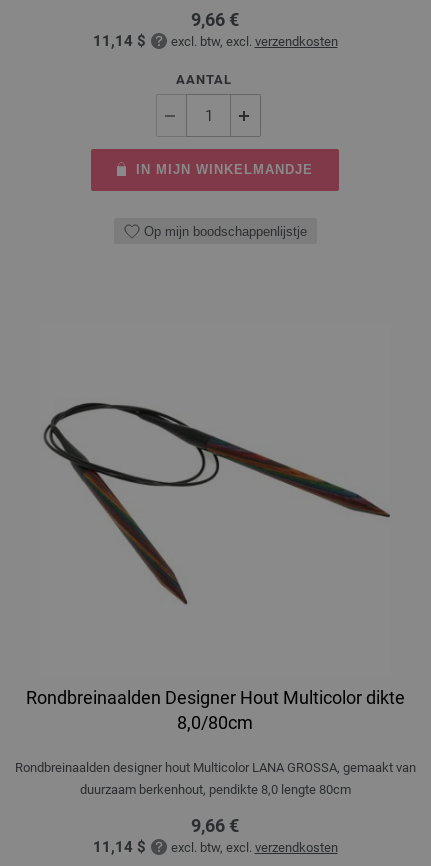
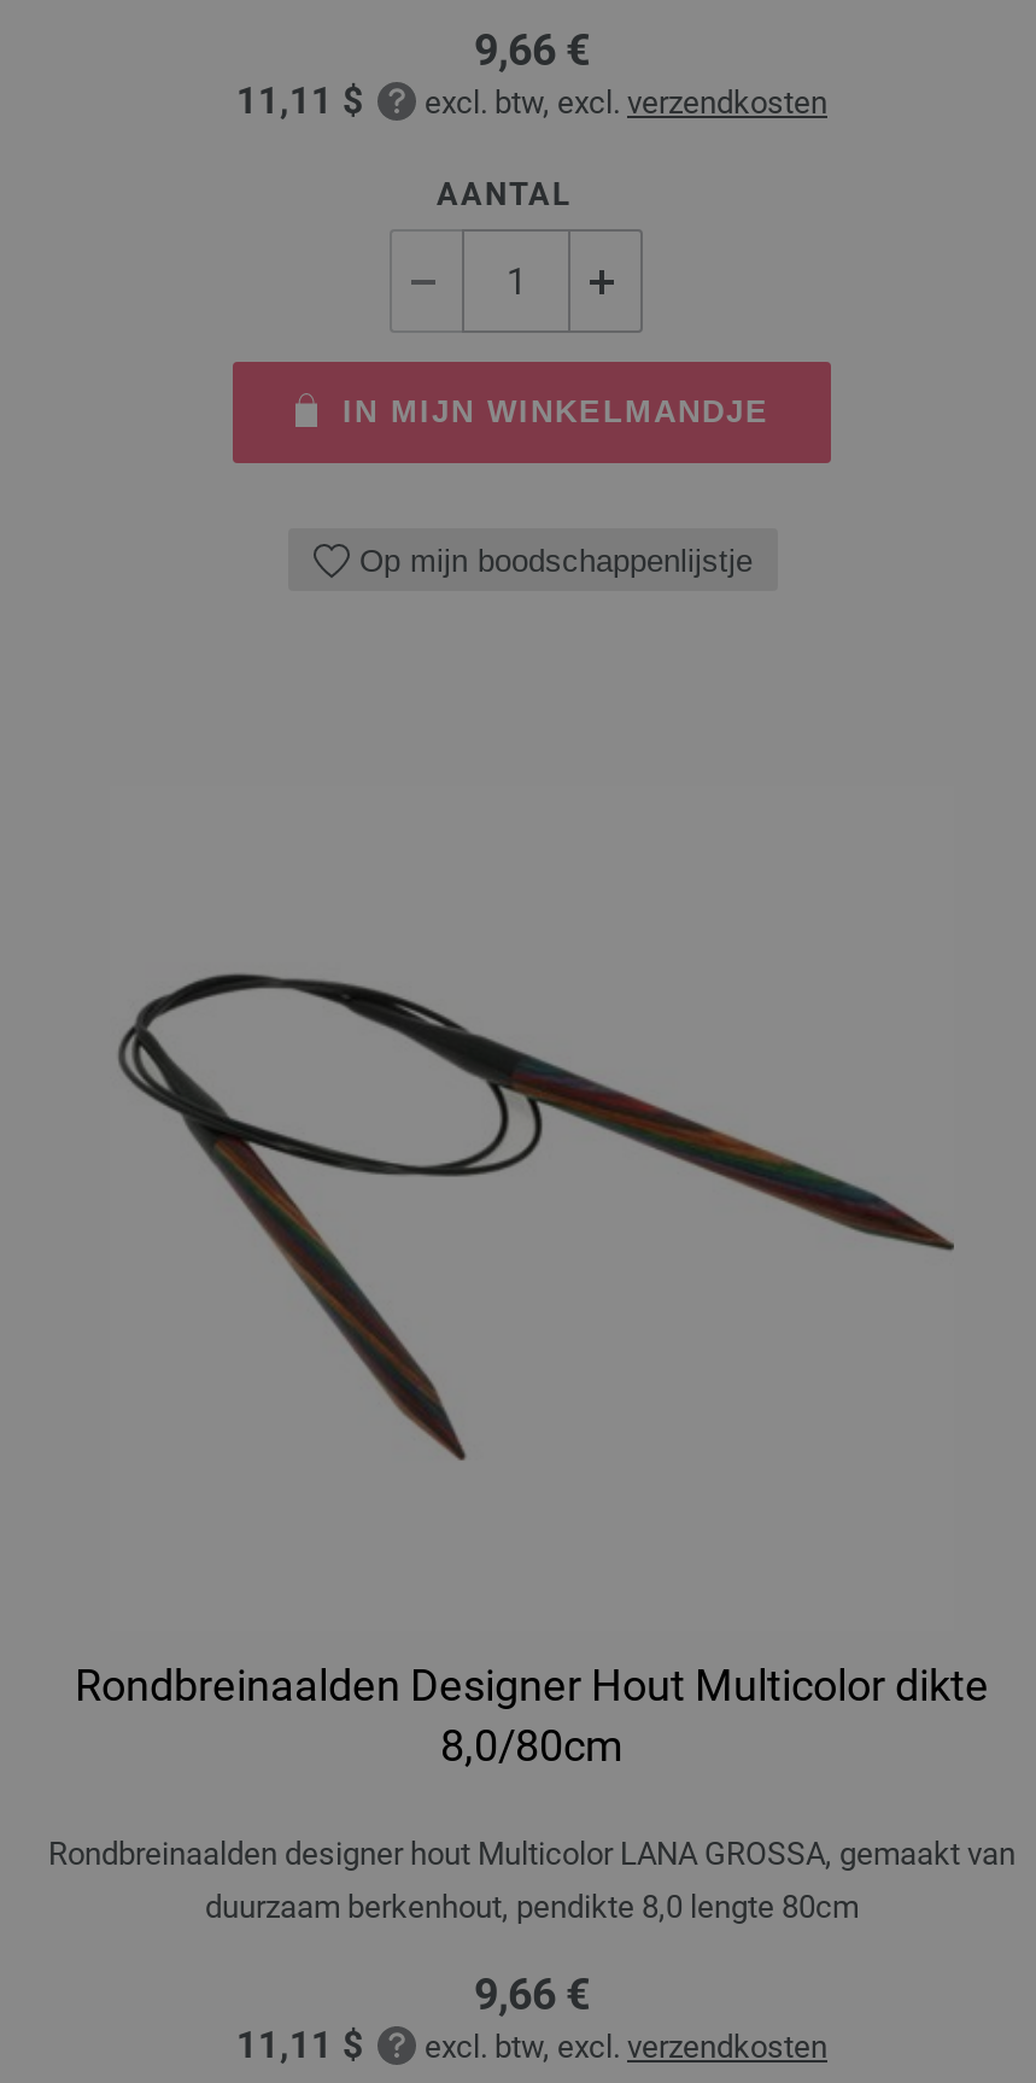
[92,32,337,50] 11,14 $ excl. btw, excl. verzendkosten -> [236,80,827,123] 11,11 $ excl. btw, excl. verzendkosten
[92,838,337,856] 11,14 $ excl. btw, excl. verzendkosten -> [236,2024,827,2068] 11,11 $ excl. btw, excl. verzendkosten

